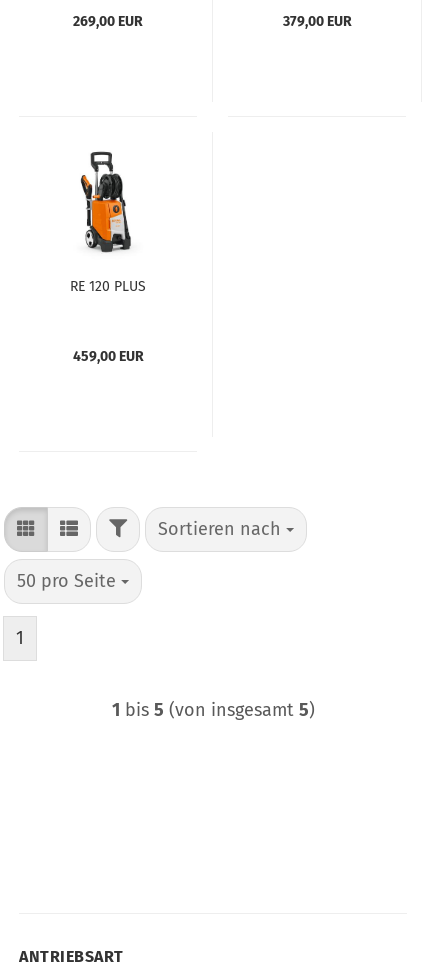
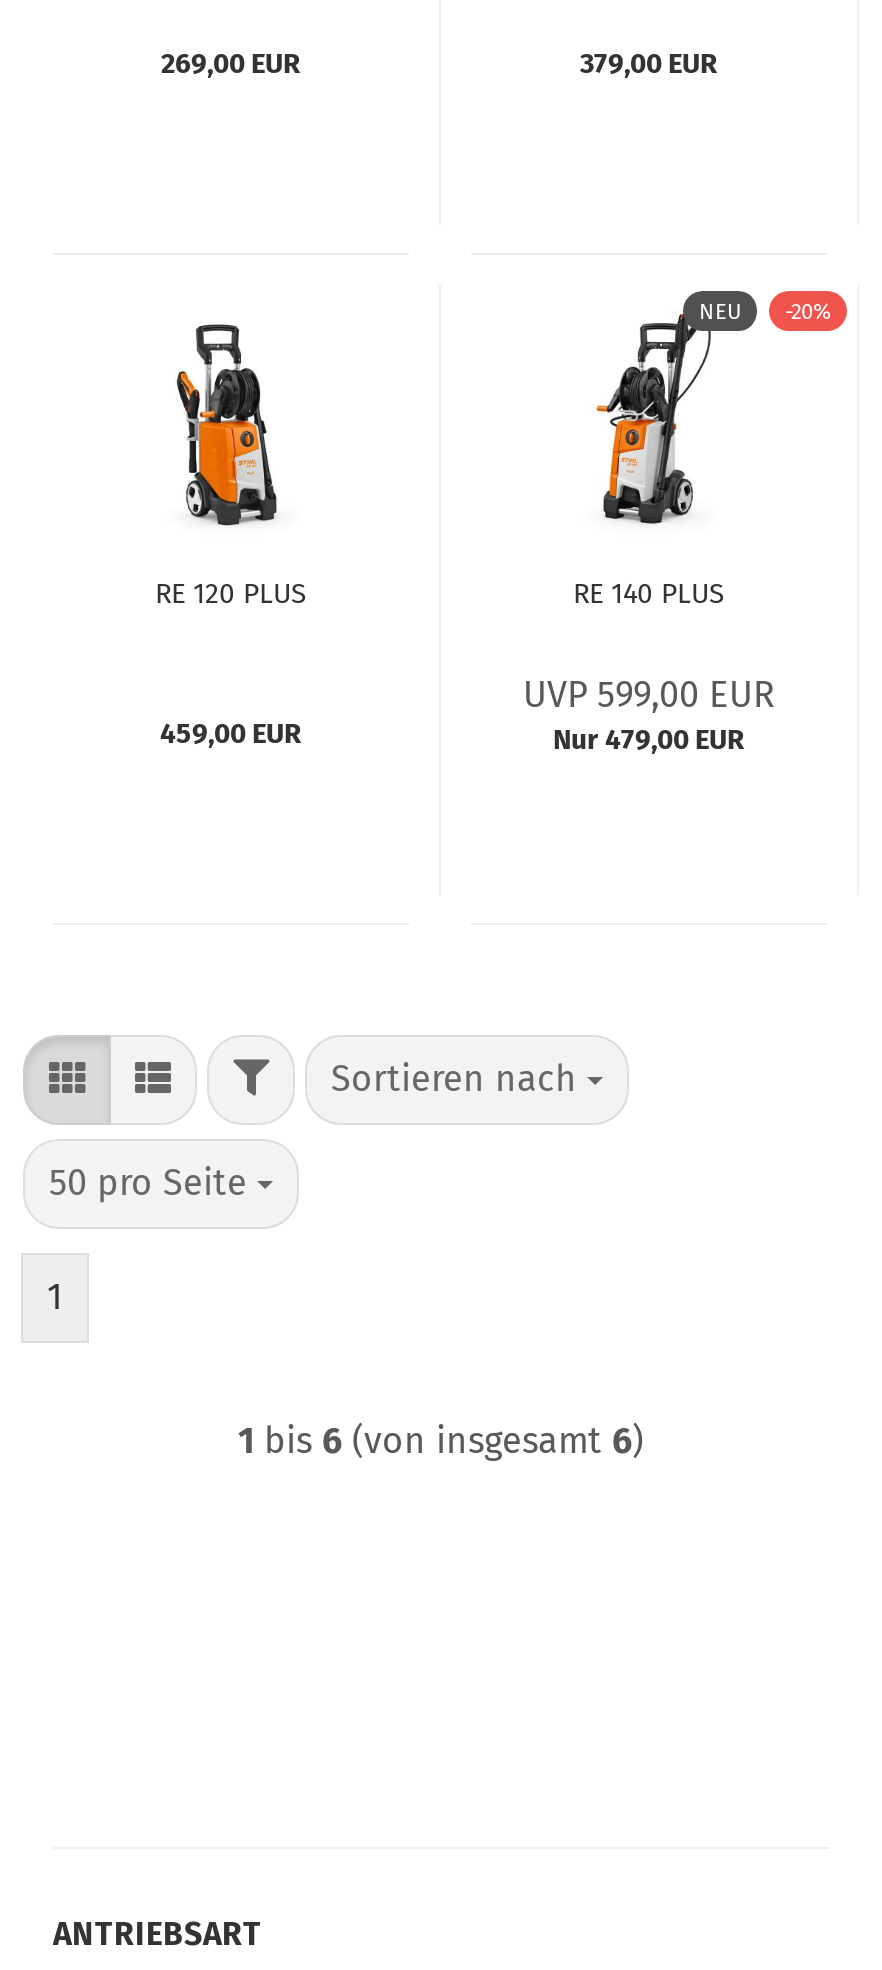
none -> [595,299,831,527] [image] | NEU | -20%
none -> [523,577,775,757] RE 140 PLUS | UVP 599,00 EUR | Nur 479,00 EUR
[111,699,314,721] 1 bis 5 (von insgesamt 5) -> [238,1419,644,1463] 1 bis 6 (von insgesamt 6)

